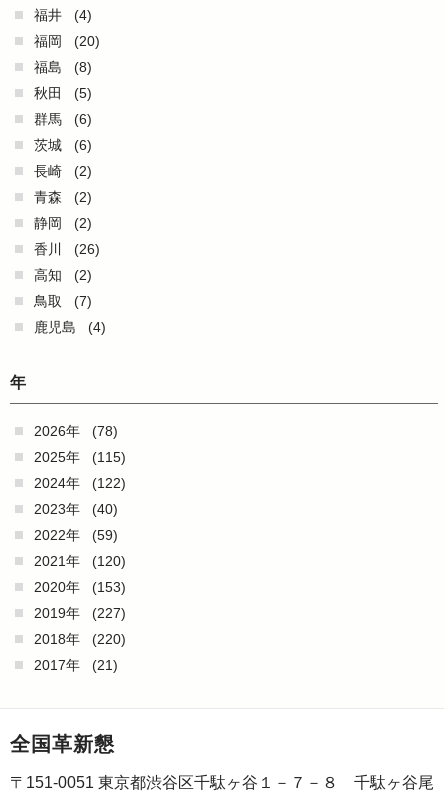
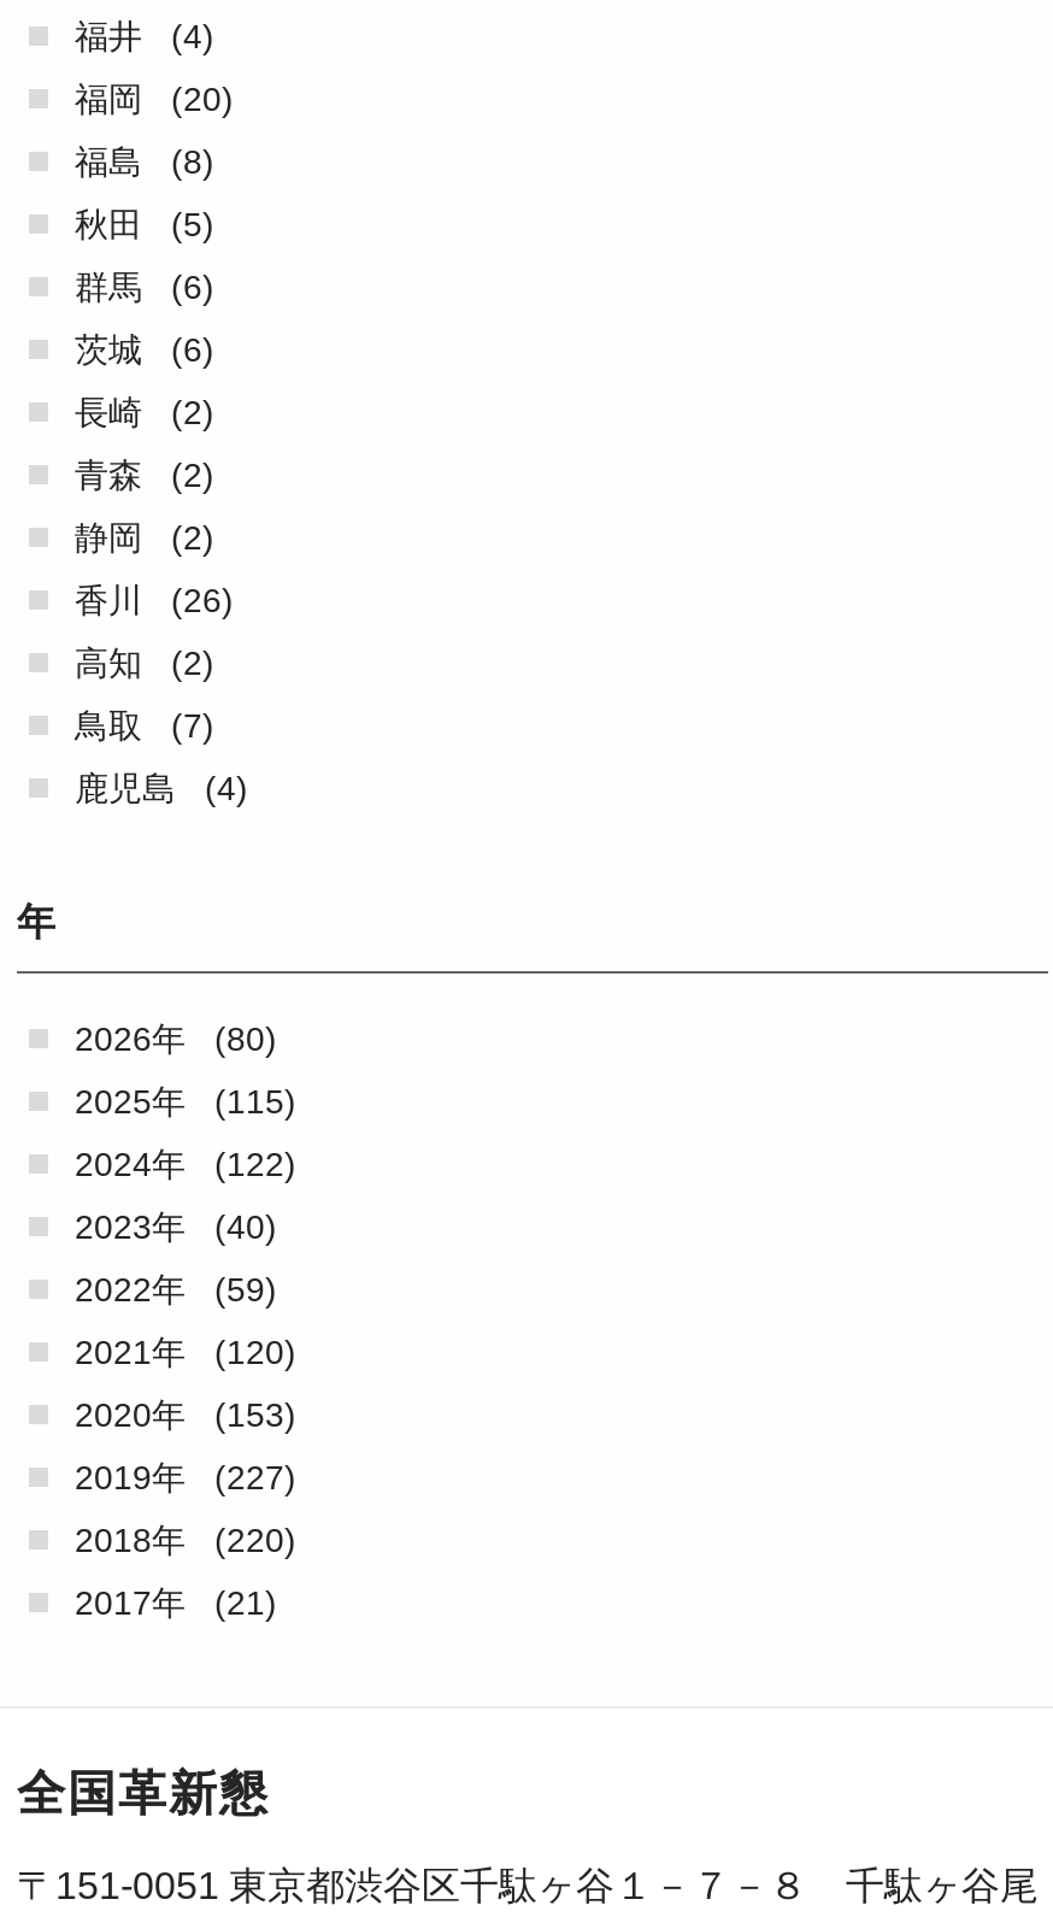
[34,422,118,438] 2026年 (78) -> [75,1018,277,1057] 2026年 (80)

